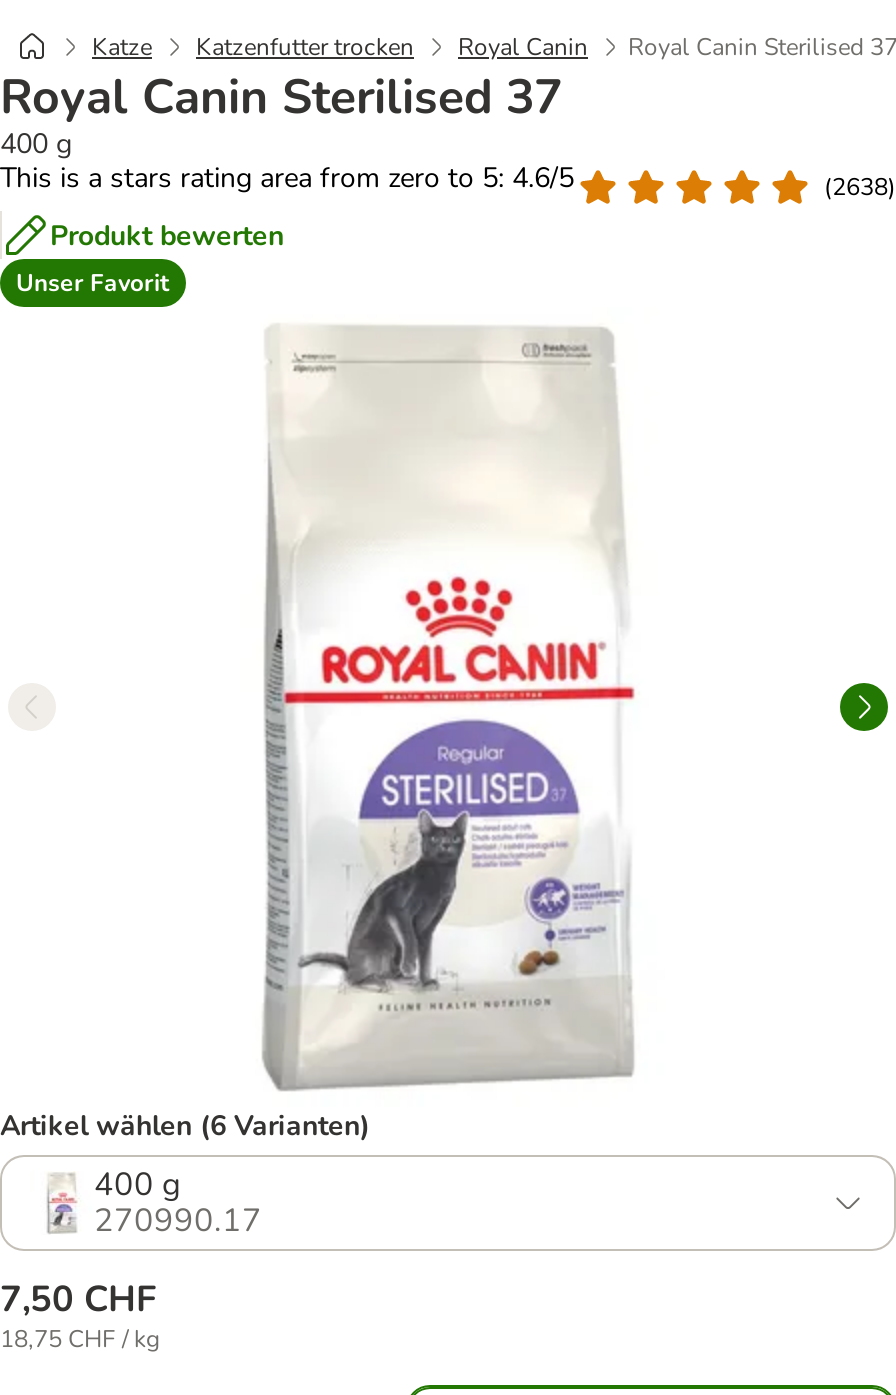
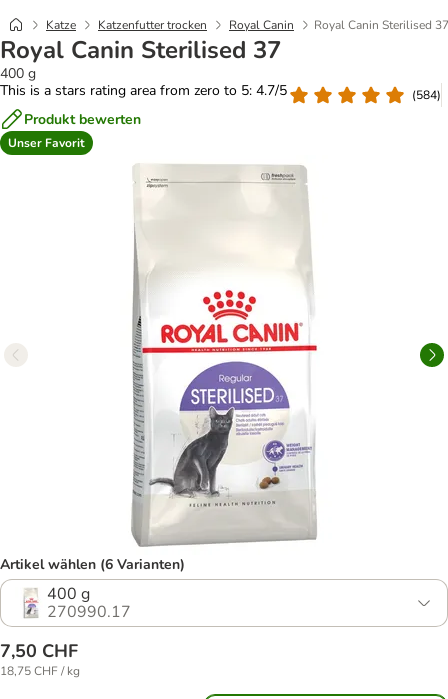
[0,159,574,197] This is a stars rating area from zero to 5: 4.6/5 -> [0,81,287,100] This is a stars rating area from zero to 5: 4.7/5
[824,170,896,202] (2638) -> [412,86,441,102] (584)

